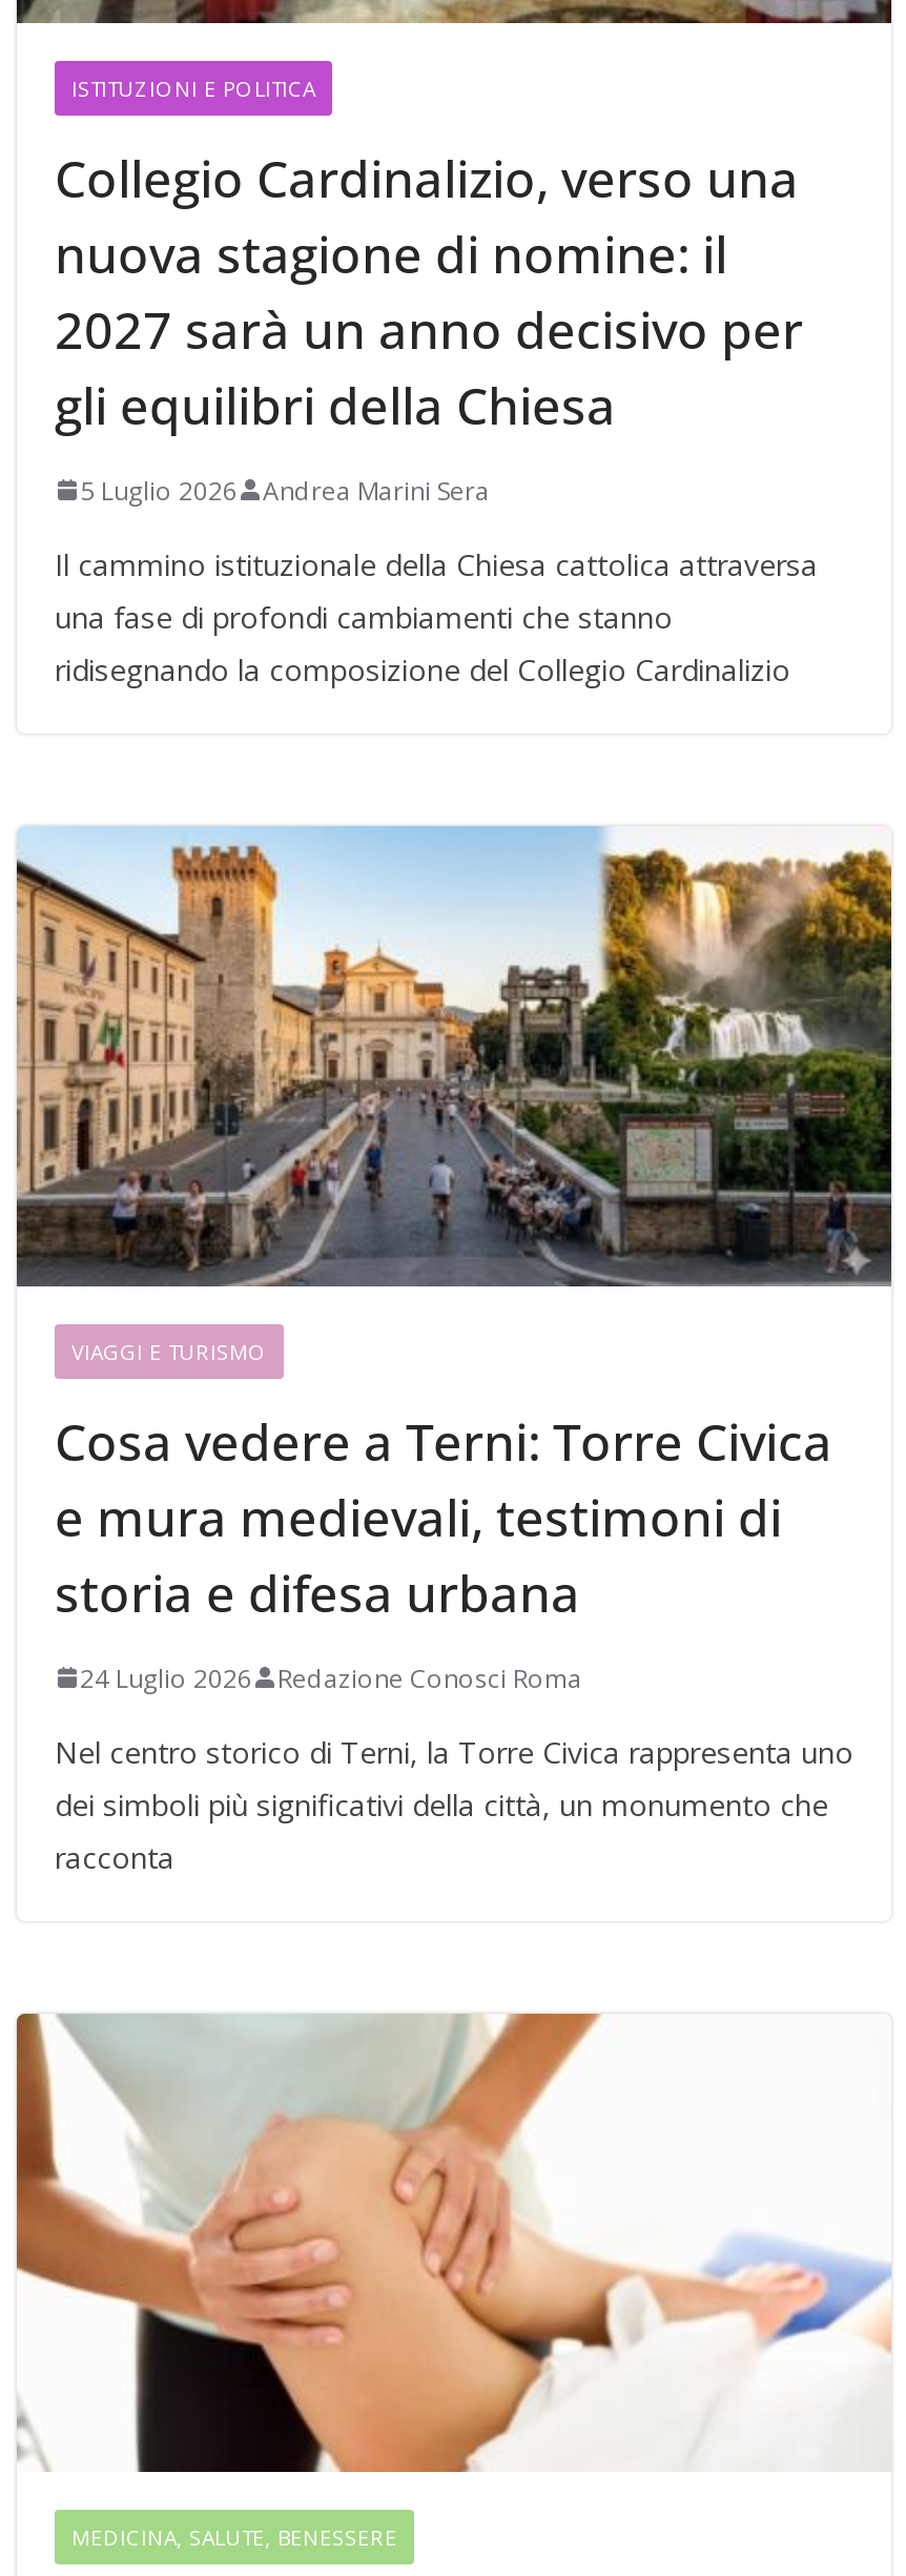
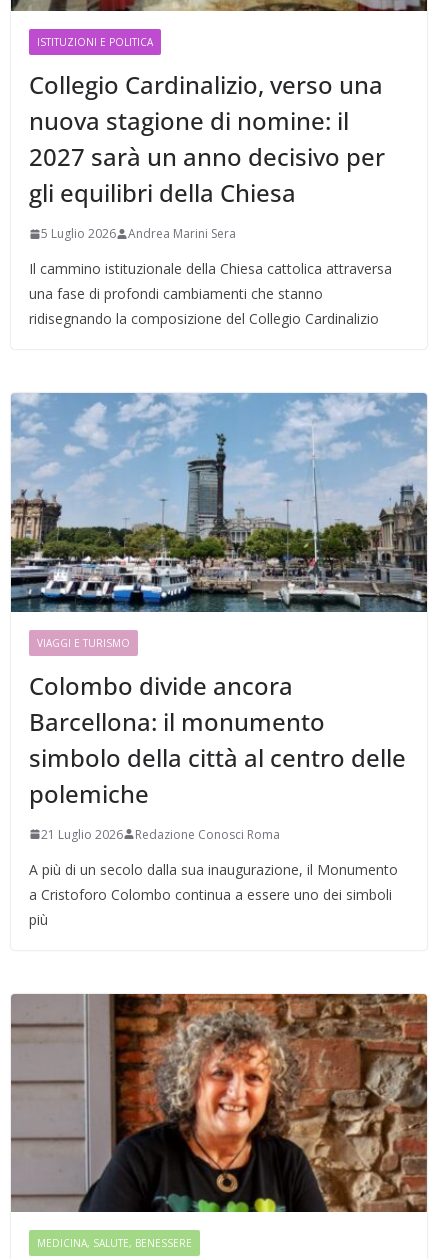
[15,826,893,1286] [image] -> [10,392,428,612] [image]
[55,1406,832,1626] Cosa vedere a Terni: Torre Civica | e mura medievali, testimoni di | storia e difesa urbana -> [29,669,406,810] Colombo divide ancora | Barcellona: il monumento | simbolo della città al centro delle | polemiche
[80,1660,582,1696] 24 Luglio 2026 Redazione Conosci Roma -> [41,826,280,843] 21 Luglio 2026 Redazione Conosci Roma
[55,1731,853,1876] Nel centro storico di Terni, la Torre Civica rappresenta uno | dei simboli più significativi della città, un monumento che | racconta -> [29,860,398,929] A più di un secolo dalla sua inaugurazione, il Monumento | a Cristoforo Colombo continua a essere uno dei simboli | più
[15,2012,891,2474] [image] -> [10,993,428,1213] [image]

